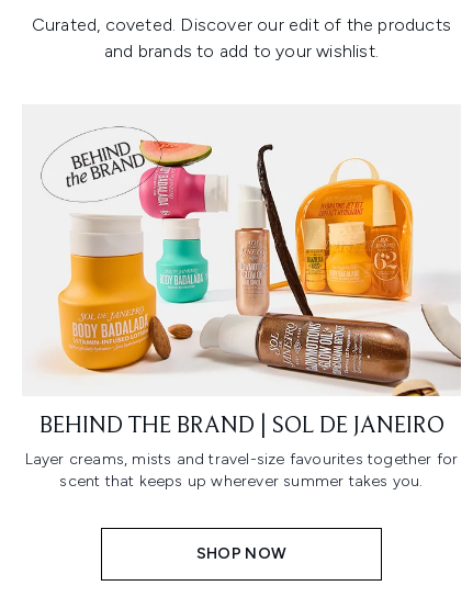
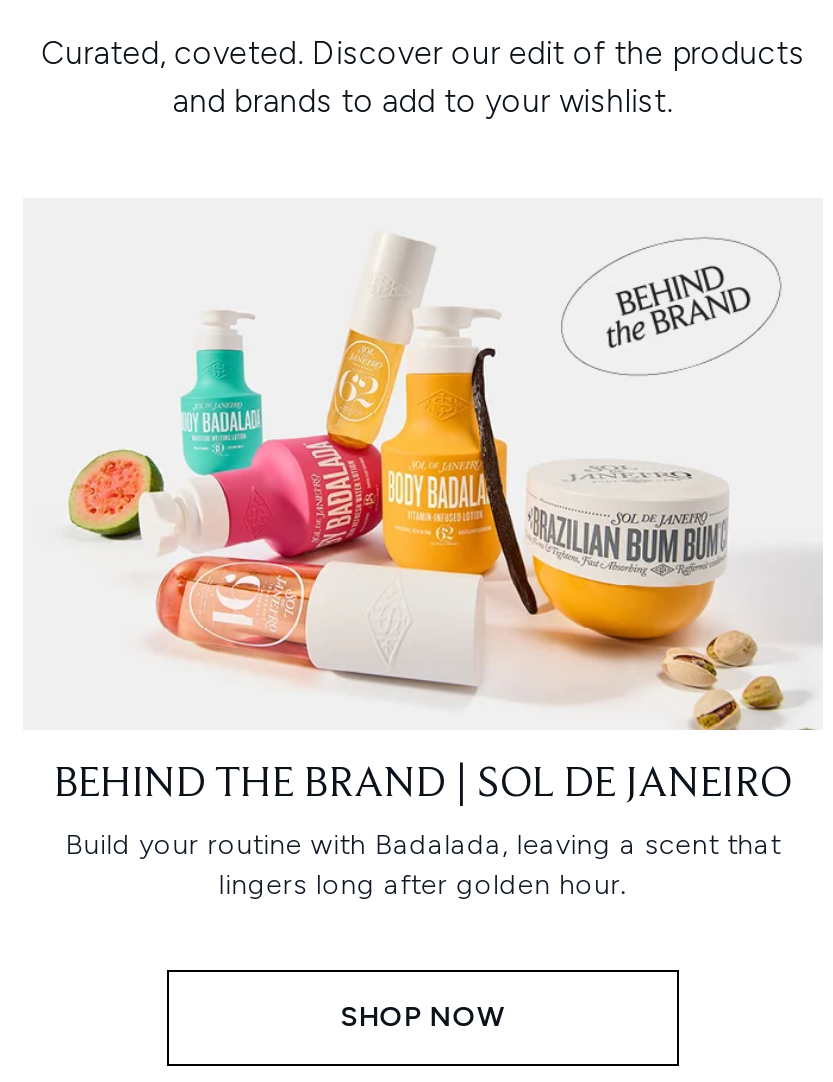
[41,126,462,397] [image] -> [67,236,823,732] [image]
[25,450,458,491] Layer creams, mists and travel-size favourites together for | scent that keeps up wherever summer takes you. -> [65,828,781,902] Build your routine with Badalada, leaving a scent that | lingers long after golden hour.

